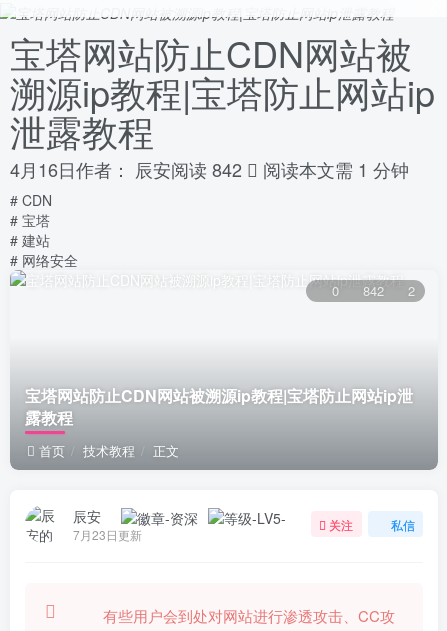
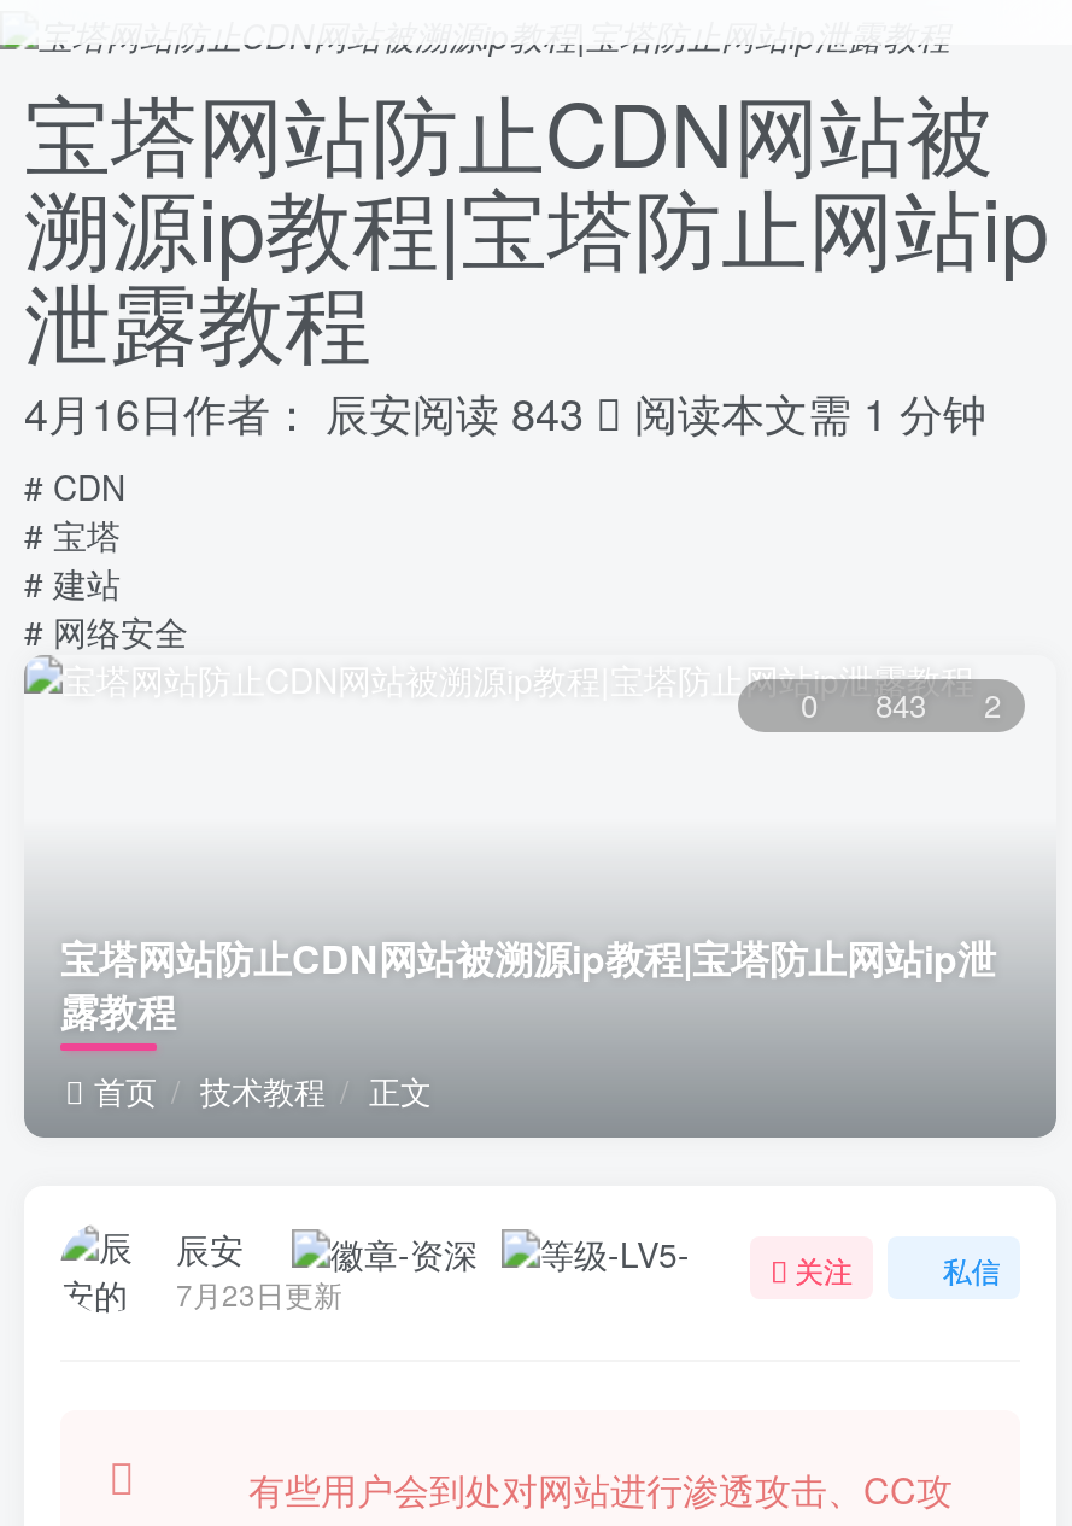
[10,156,242,182] 4月16日作者：辰安阅读 842 -> [24,381,584,443] 4月16日作者：辰安阅读 843
[332,281,415,300] 0 842 2 -> [801,682,1001,728] 0 843 2

